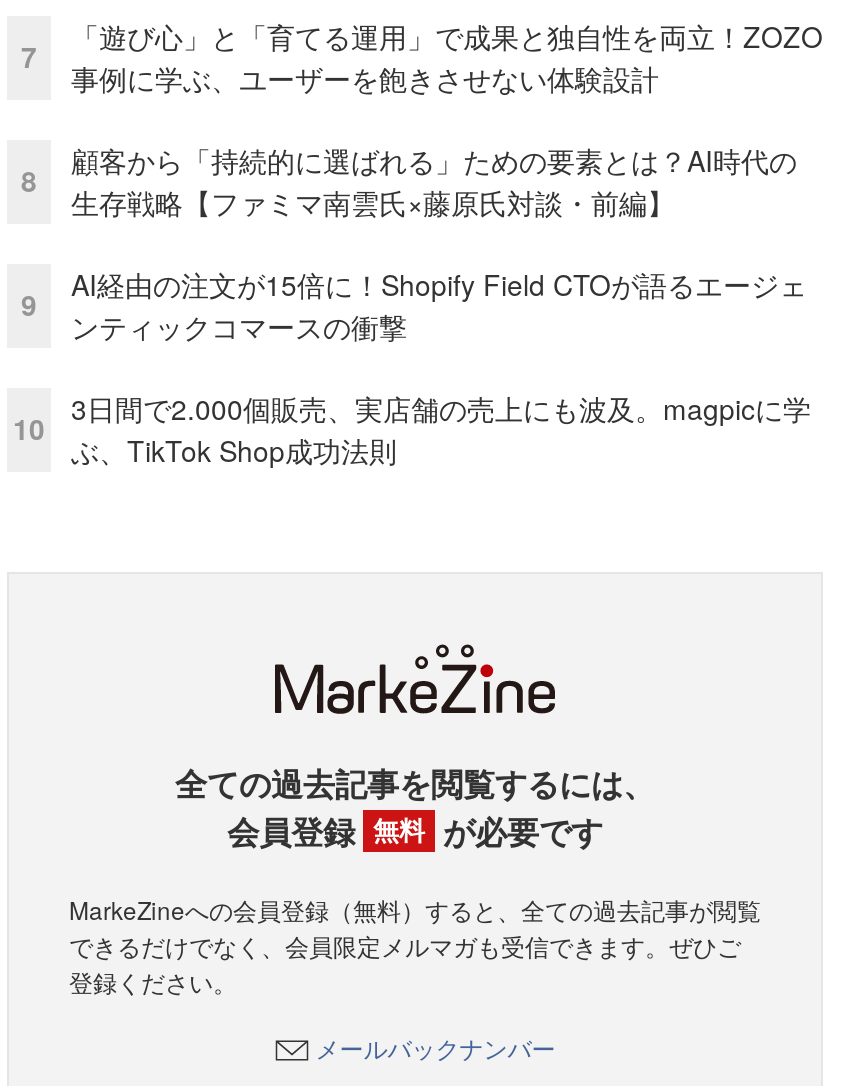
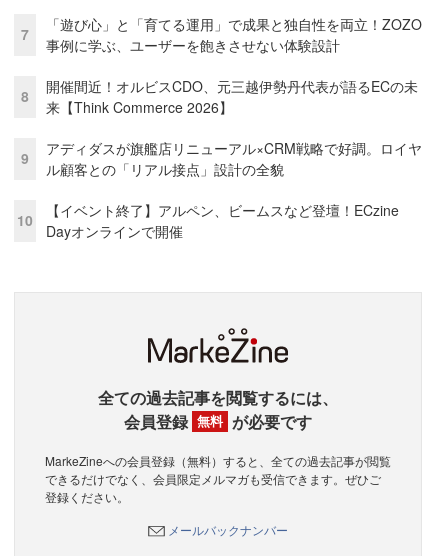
[71,140,797,222] 顧客から「持続的に選ばれる」ための要素とは？AI時代の | 生存戦略【ファミマ南雲氏×藤原氏対談・前編】 -> [46,76,418,117] 開催間近！オルビスCDO、元三越伊勢丹代表が語るECの未 | 来【Think Commerce 2026】
[71,264,807,346] AI経由の注文が15倍に！Shopify Field CTOが語るエージェ | ンティックコマースの衝撃 -> [46,138,422,179] アディダスが旗艦店リニューアル×CRM戦略で好調。ロイヤ | ル顧客との「リアル接点」設計の全貌
[71,388,811,470] 3日間で2.000個販売、実店舗の売上にも波及。magpicに学 | ぶ、TikTok Shop成功法則 -> [46,200,399,241] 【イベント終了】アルペン、ビームスなど登壇！ECzine | Dayオンラインで開催

